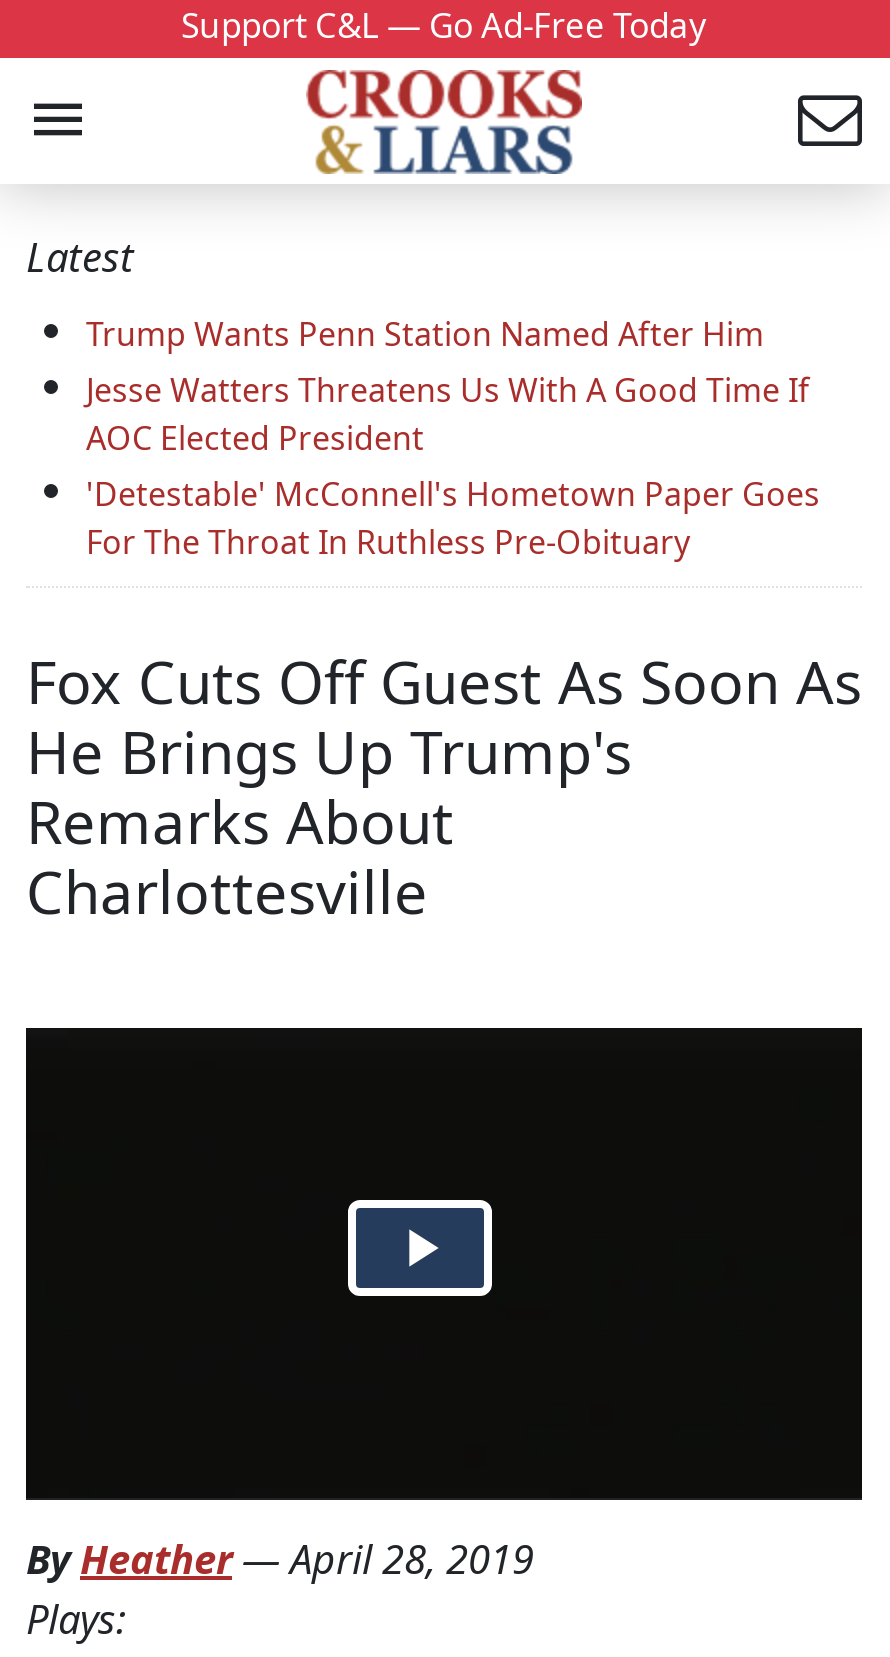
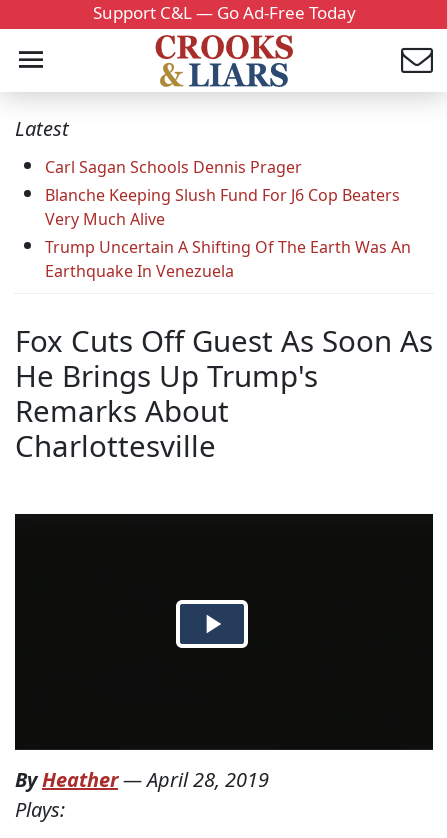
[86,313,820,565] Trump Wants Penn Station Named After Him | Jesse Watters Threatens Us With A Good Time If | AOC Elected President | 'Detestable' McConnell's Hometown Paper Goes | For The Throat In Ruthless Pre-Obituary -> [45,156,411,282] Carl Sagan Schools Dennis Prager | Blanche Keeping Slush Fund For J6 Cop Beaters | Very Much Alive | Trump Uncertain A Shifting Of The Earth Was An | Earthquake In Venezuela

